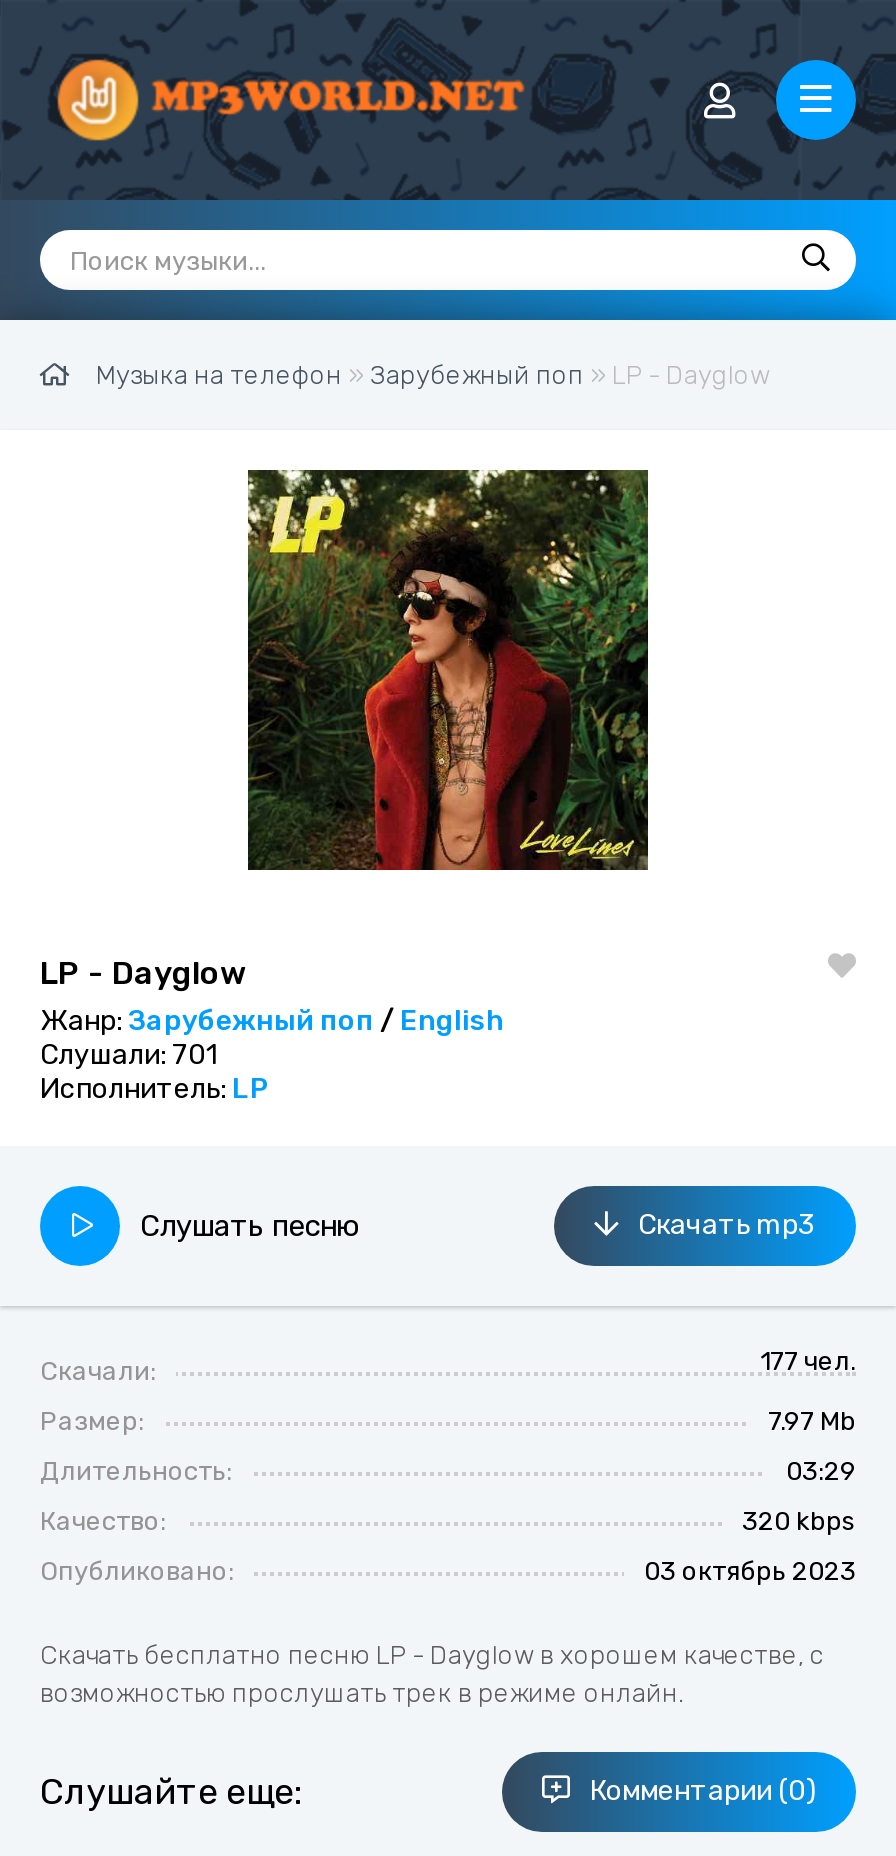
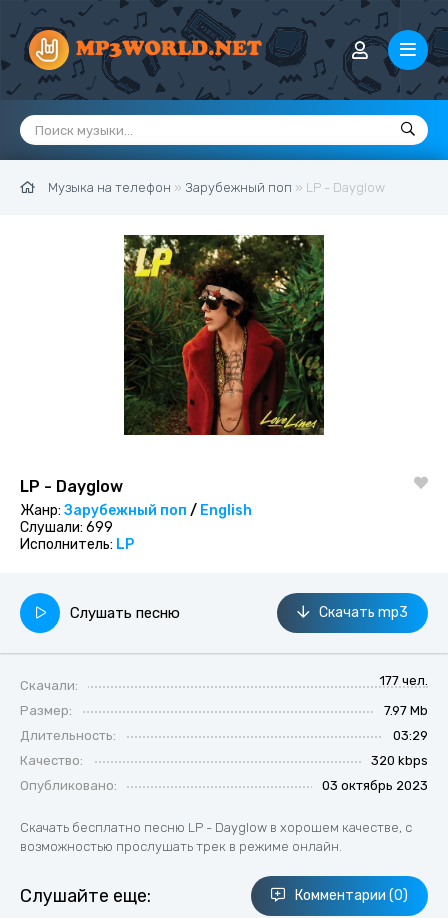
[40,1038,218,1072] Слушали: 701 -> [20,519,113,536] Слушали: 699

